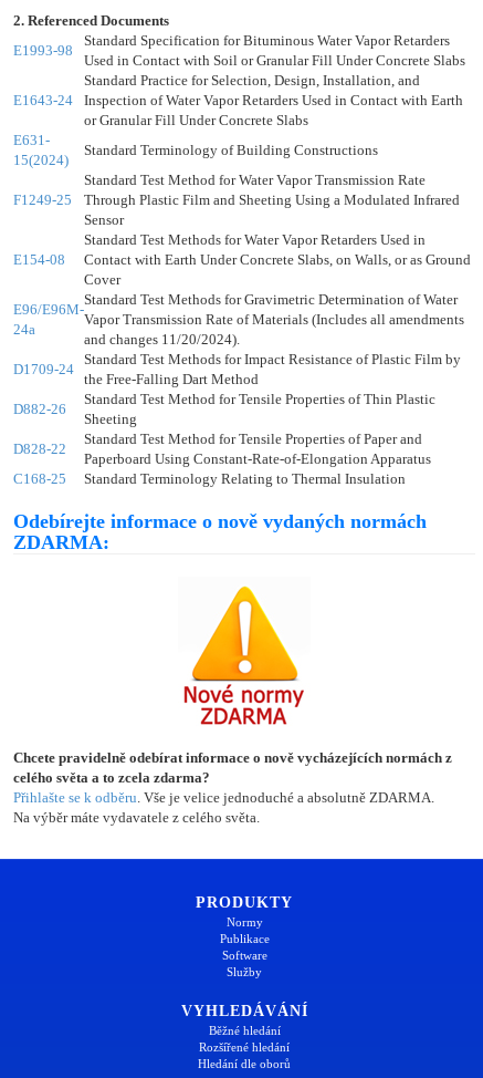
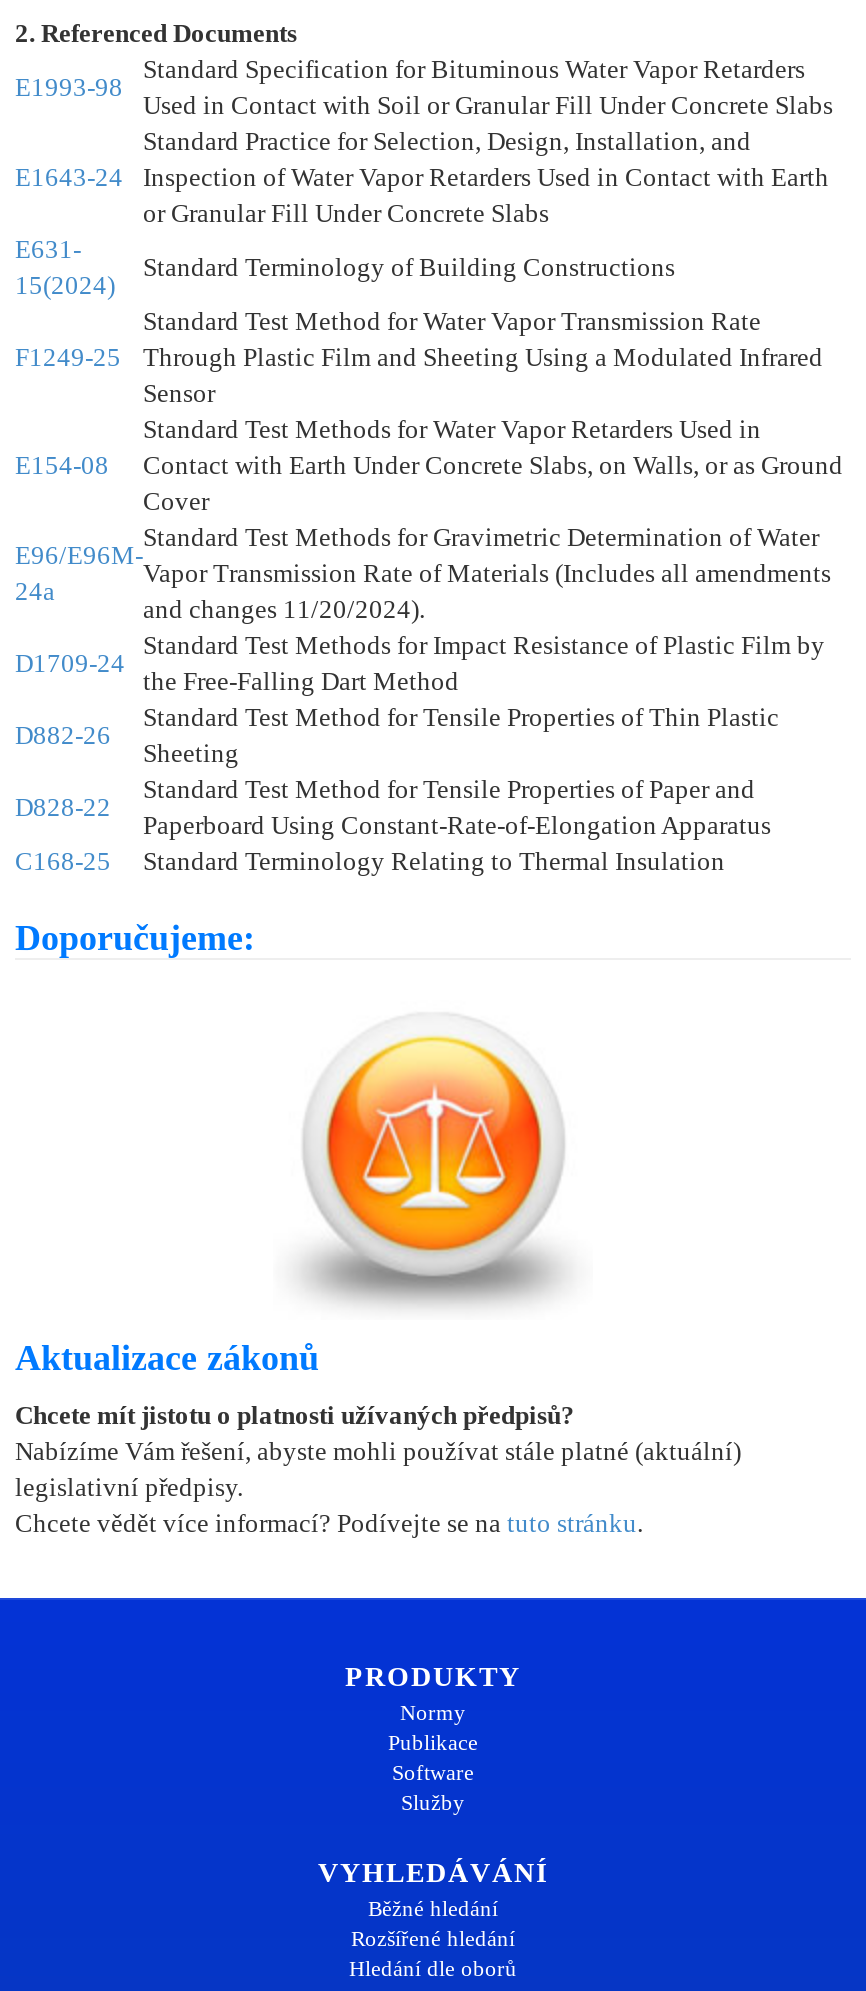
[13,510,427,553] Odebírejte informace o nově vydaných normách | ZDARMA: -> [15,917,255,957] Doporučujeme:
[13,576,452,825] [image] | Chcete pravidelně odebírat informace o nově vycházejících normách z | celého světa a to zcela zdarma? | Přihlašte se k odběru. Vše je velice jednoduché a absolutně ZDARMA. | Na výběr máte vydavatele z celého světa. -> [15,1034,741,1537] [image] | Aktualizace zákonů | Chcete mít jistotu o platnosti užívaných předpisů? | Nabízíme Vám řešení, abyste mohli používat stále platné (aktuální) | legislativní předpisy. | Chcete vědět více informací? Podívejte se na tuto stránku.

